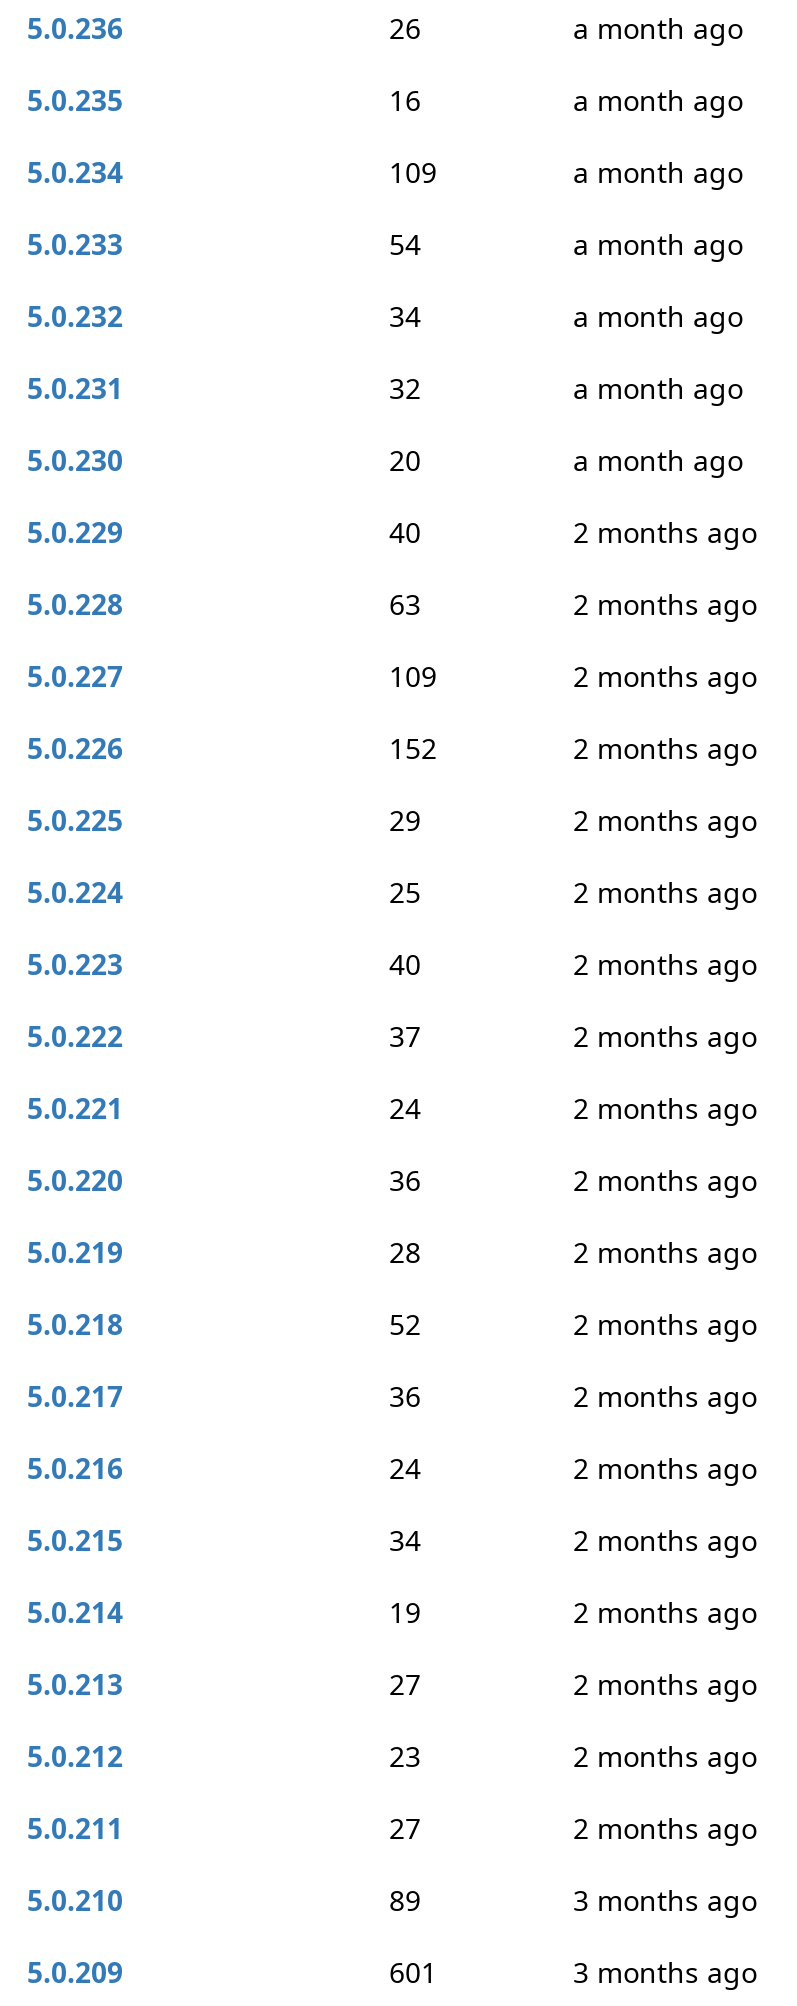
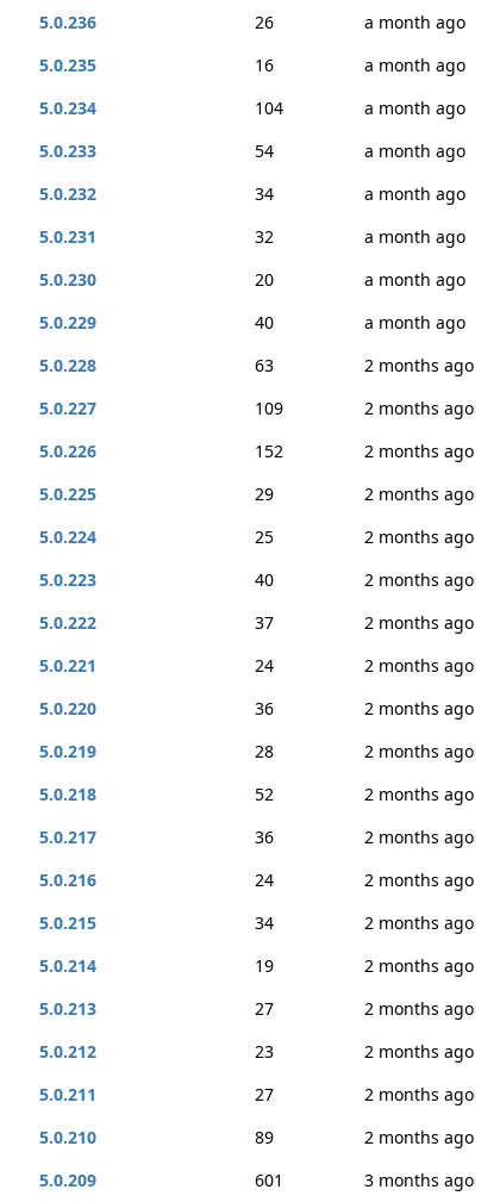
[389,153,437,191] 109 -> [255,96,283,119] 104
[573,513,757,551] 2 months ago -> [364,311,465,334] a month ago
[573,1881,757,1919] 3 months ago -> [364,1126,474,1148] 2 months ago

